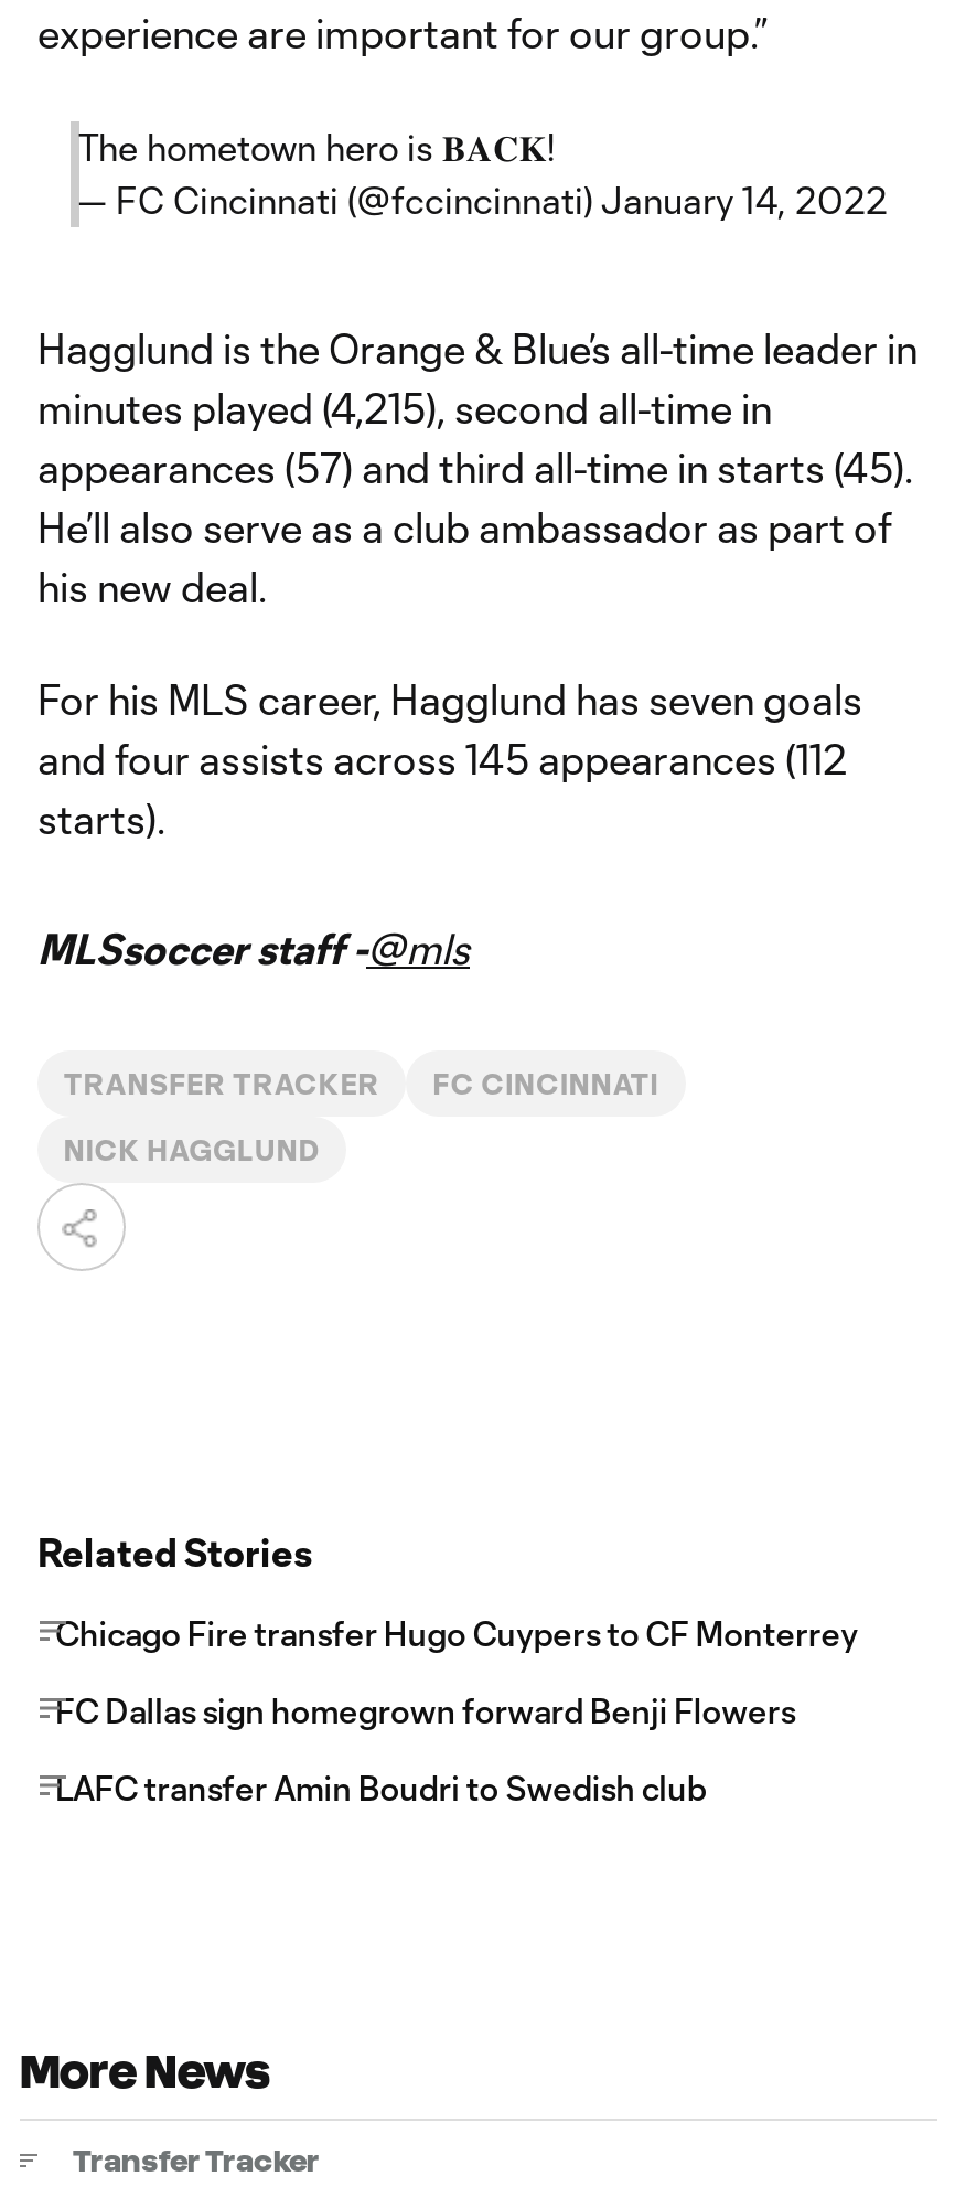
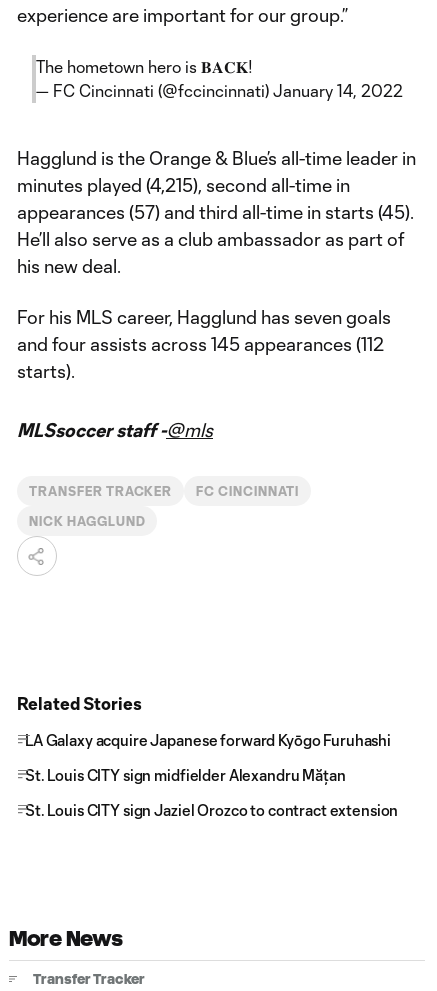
[55,1613,858,1653] Chicago Fire transfer Hugo Cuypers to CF Monterrey -> [25,731,391,749] LA Galaxy acquire Japanese forward Kyōgo Furuhashi
[55,1690,795,1730] FC Dallas sign homegrown forward Benji Flowers -> [25,766,346,784] St. Louis CITY sign midfielder Alexandru Mățan
[55,1768,706,1807] LAFC transfer Amin Boudri to Swedish club -> [25,801,398,819] St. Louis CITY sign Jaziel Orozco to contract extension

